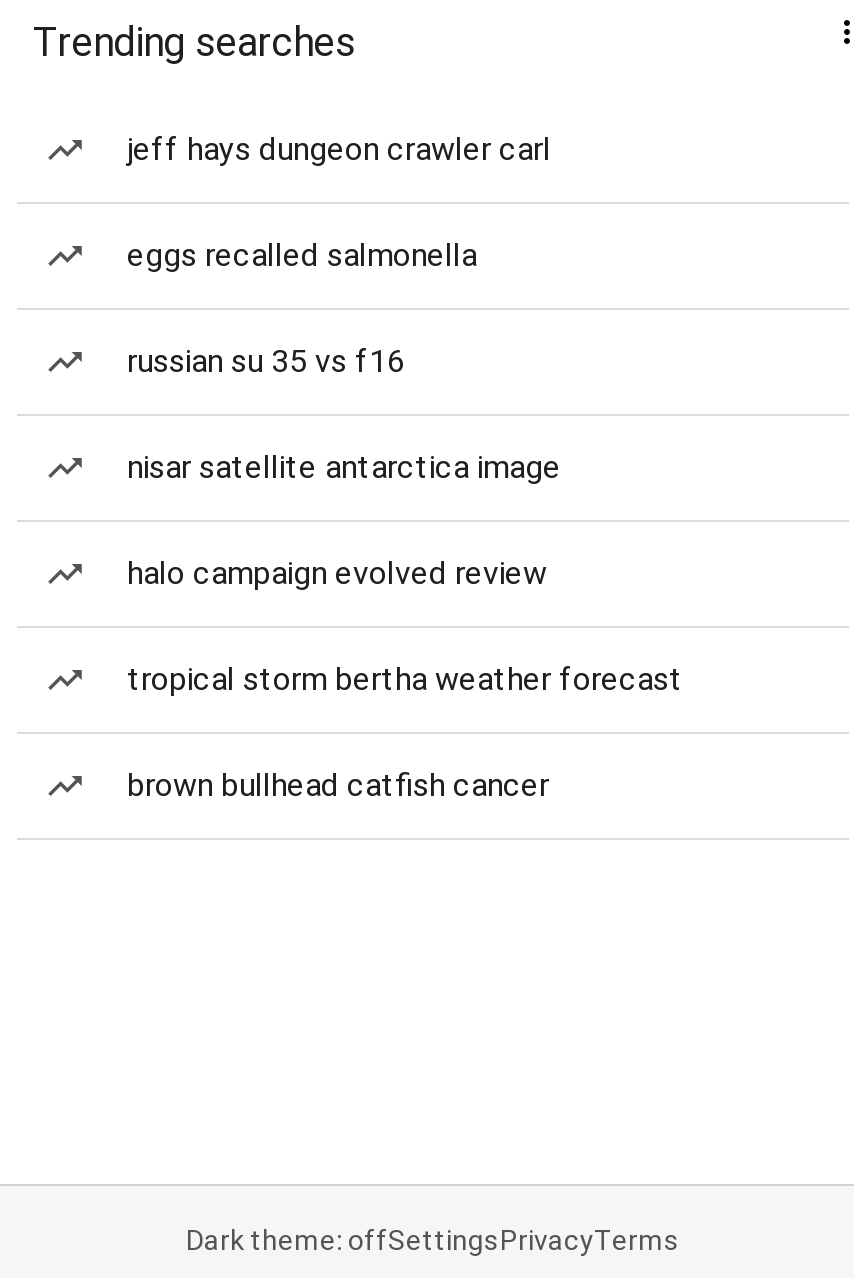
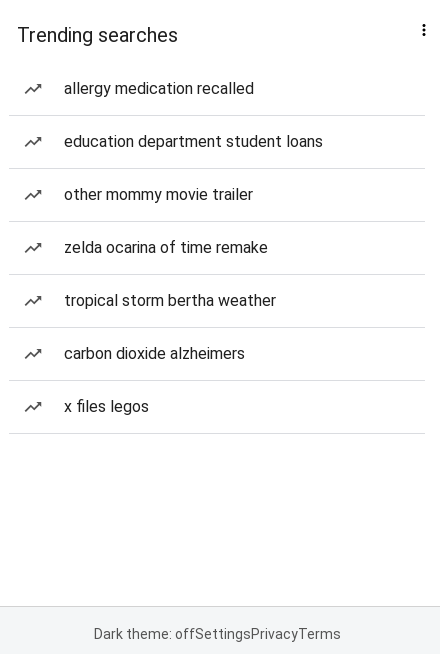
[127,130,551,168] jeff hays dungeon crawler carl -> [64,79,254,98] allergy medication recalled
[127,236,477,274] eggs recalled salmonella -> [64,132,323,151] education department student loans
[127,342,405,380] russian su 35 vs f16 -> [64,185,253,204] other mommy movie trailer
[127,448,561,486] nisar satellite antarctica image -> [64,238,268,257] zelda ocarina of time remake
[127,554,547,592] halo campaign evolved review -> [64,291,276,310] tropical storm bertha weather
[127,660,683,698] tropical storm bertha weather forecast -> [64,344,245,363] carbon dioxide alzheimers
[127,766,549,804] brown bullhead catfish cancer -> [64,397,149,416] x files legos

